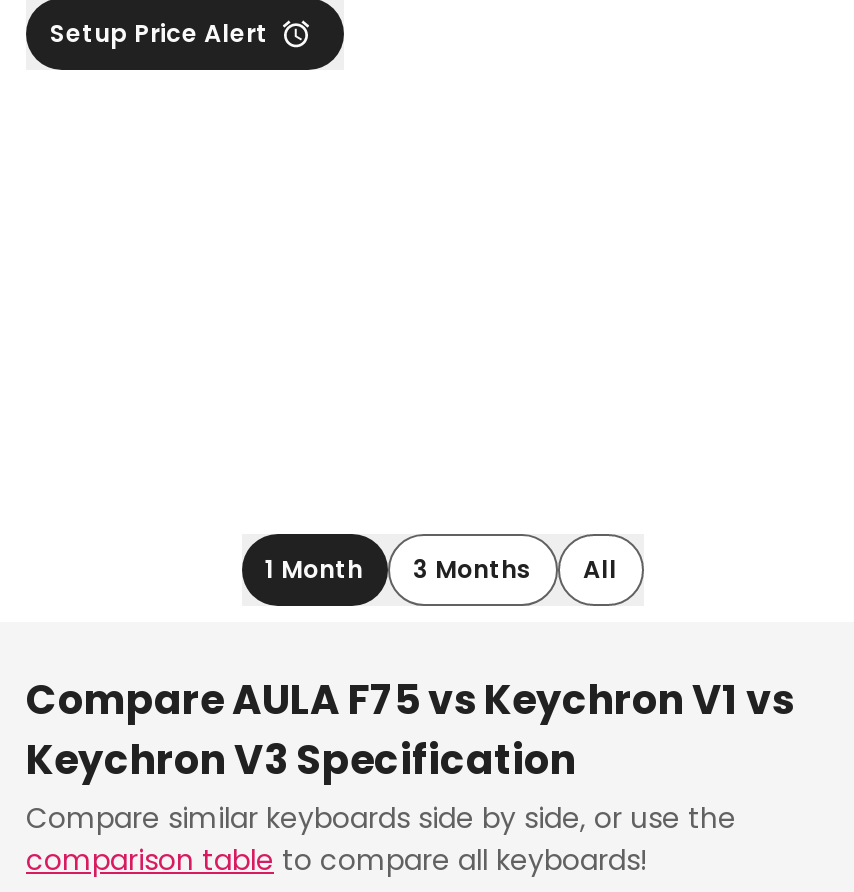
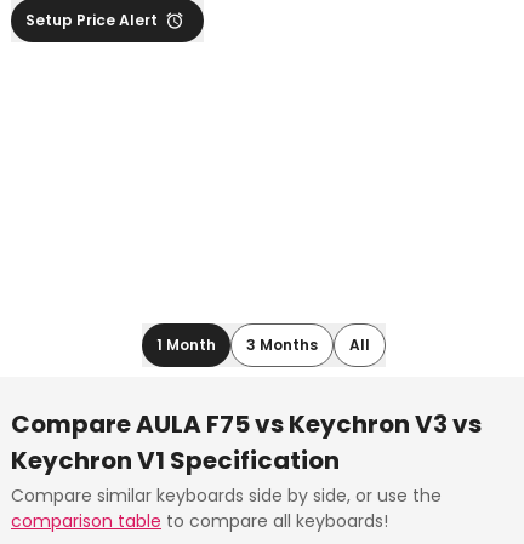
[26,672,794,728] CompareAULA F75vs Keychron V1 vs -> [11,407,482,441] CompareAULA F75vs Keychron V3 vs
[26,732,576,788] Keychron V3 Specification -> [11,443,340,477] Keychron V1 Specification

